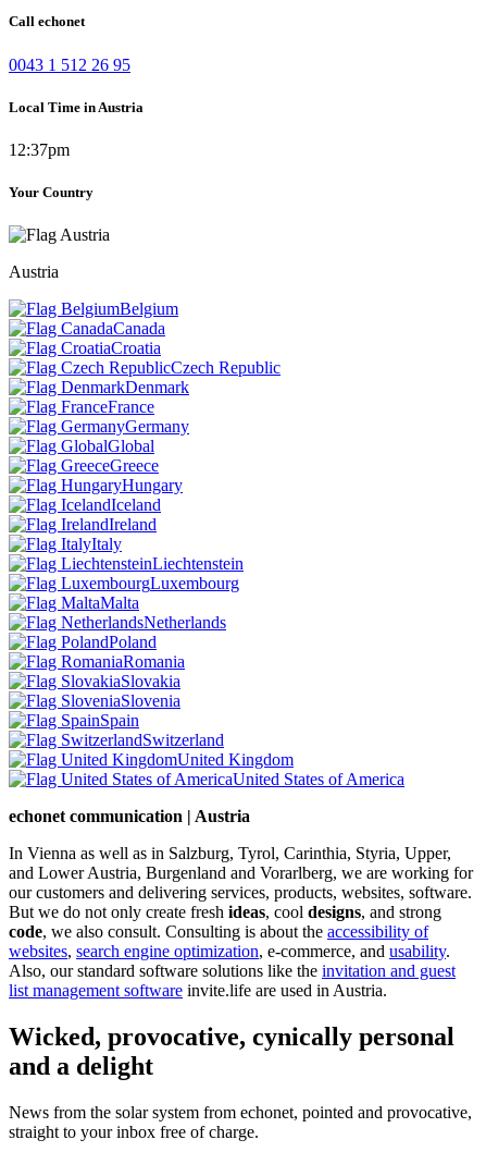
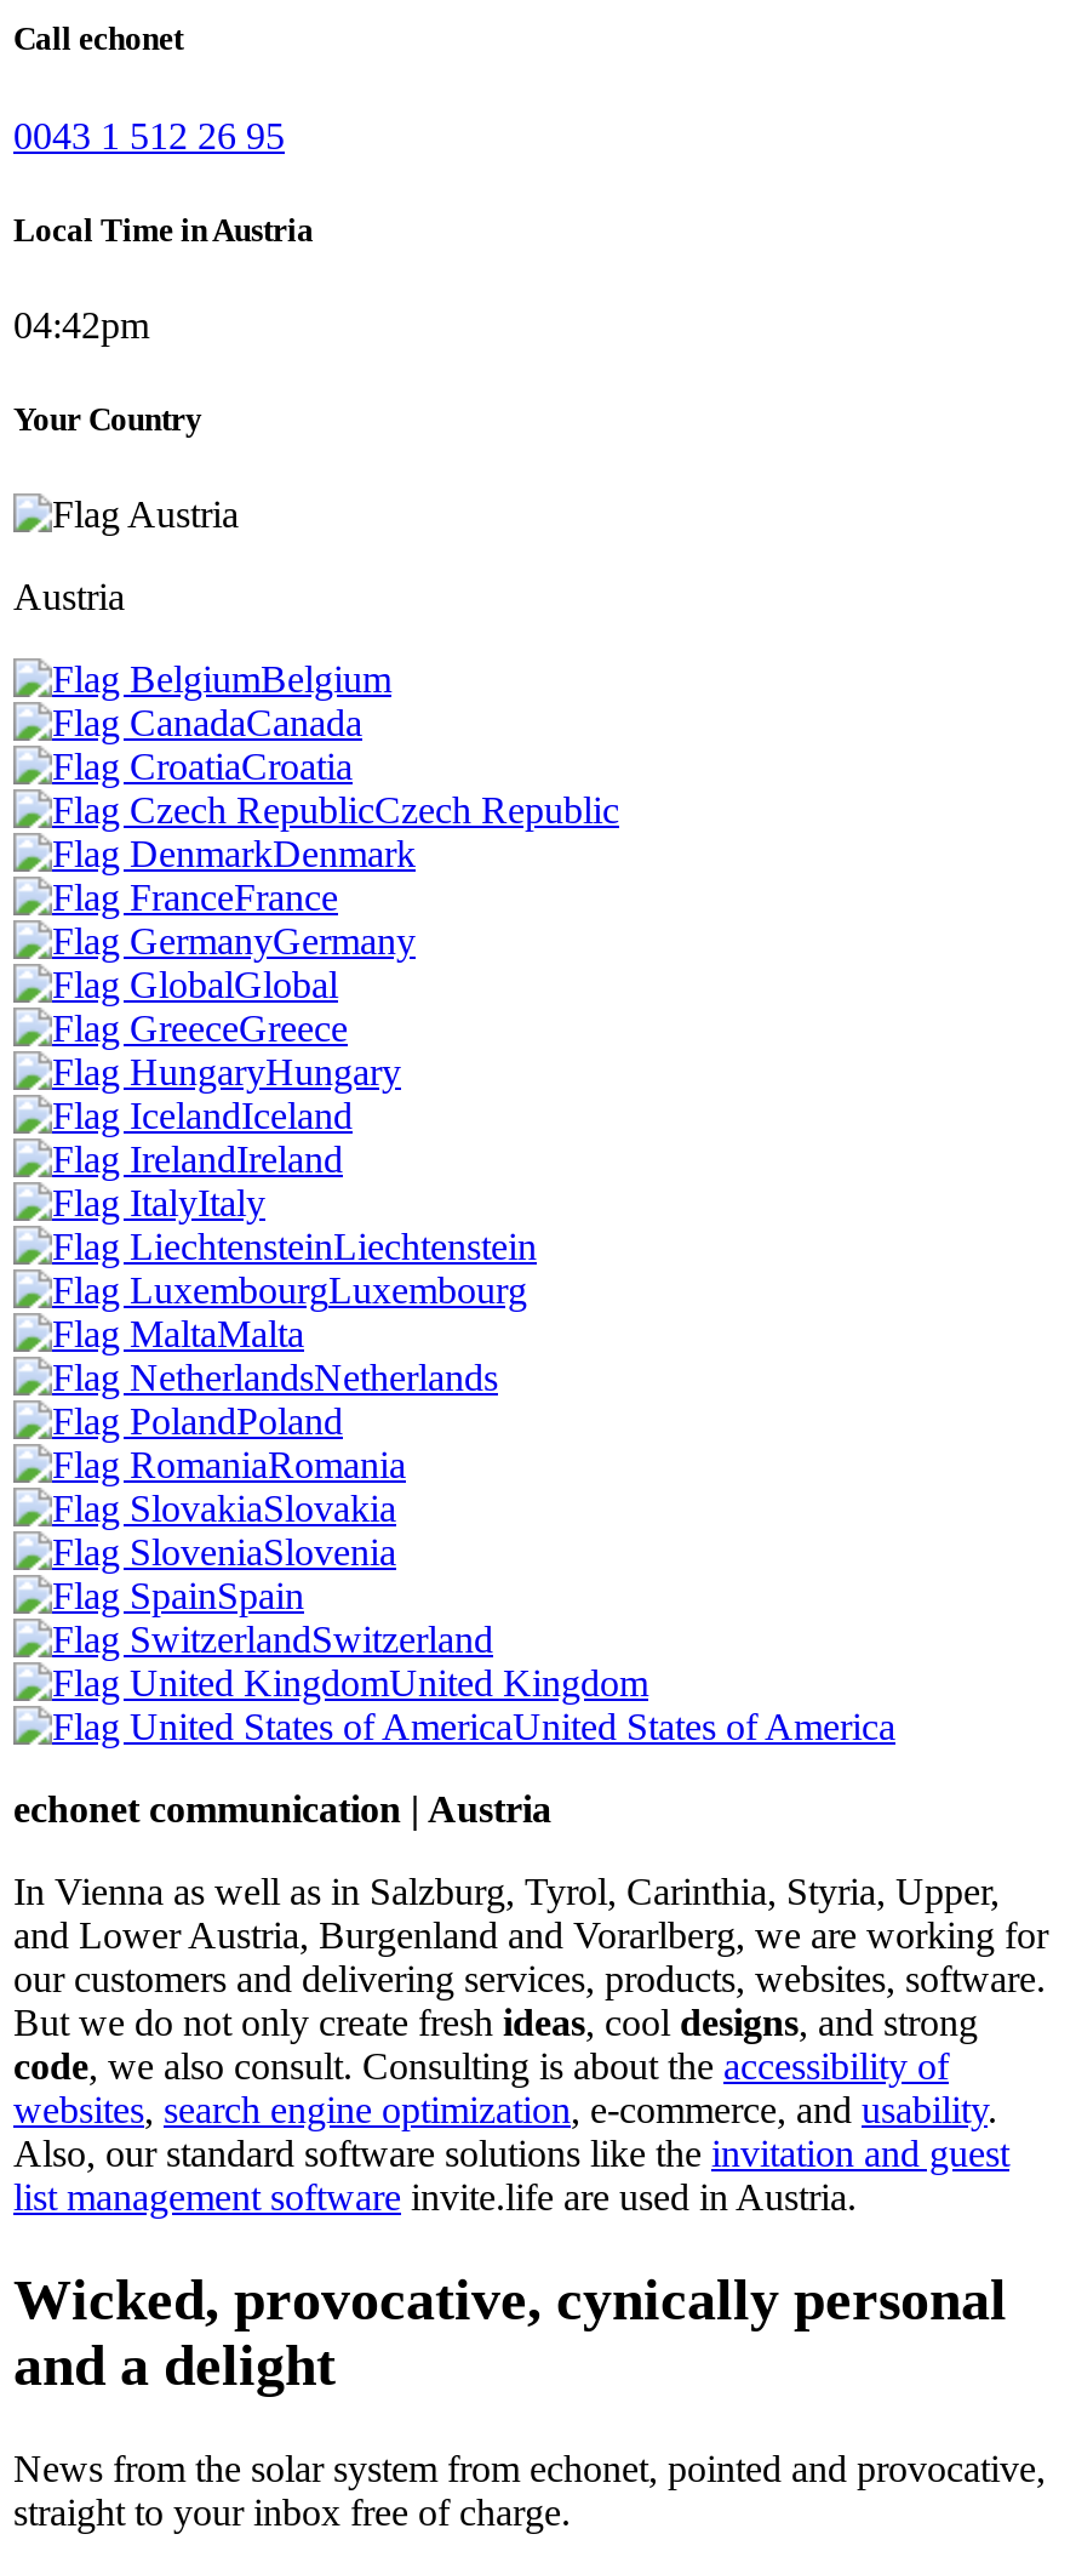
[9,140,70,159] 12:37pm -> [13,304,149,345] 04:42pm

